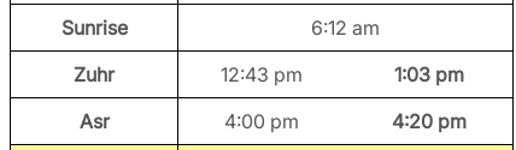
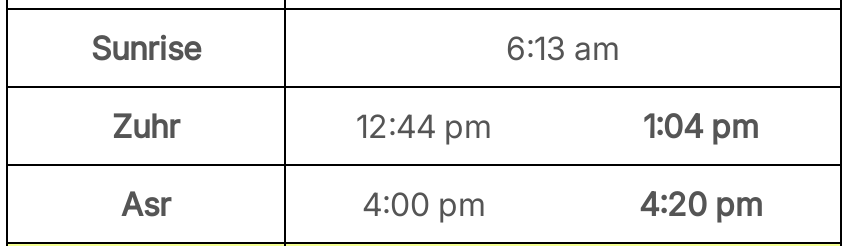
[311,16,380,40] 6:12 am -> [506,28,620,68] 6:13 am
[221,62,303,86] 12:43 pm -> [356,106,492,146] 12:44 pm
[394,62,464,86] 1:03 pm -> [643,106,759,146] 1:04 pm

